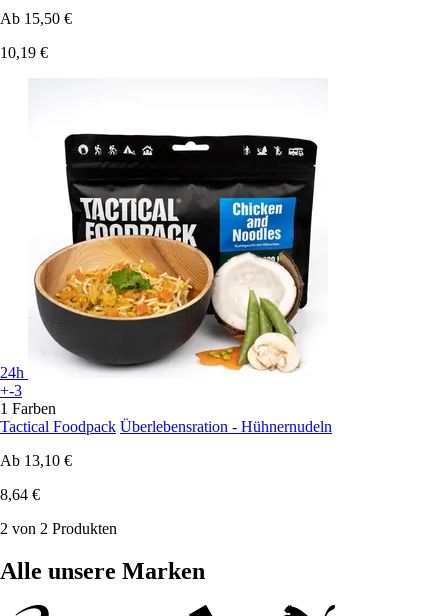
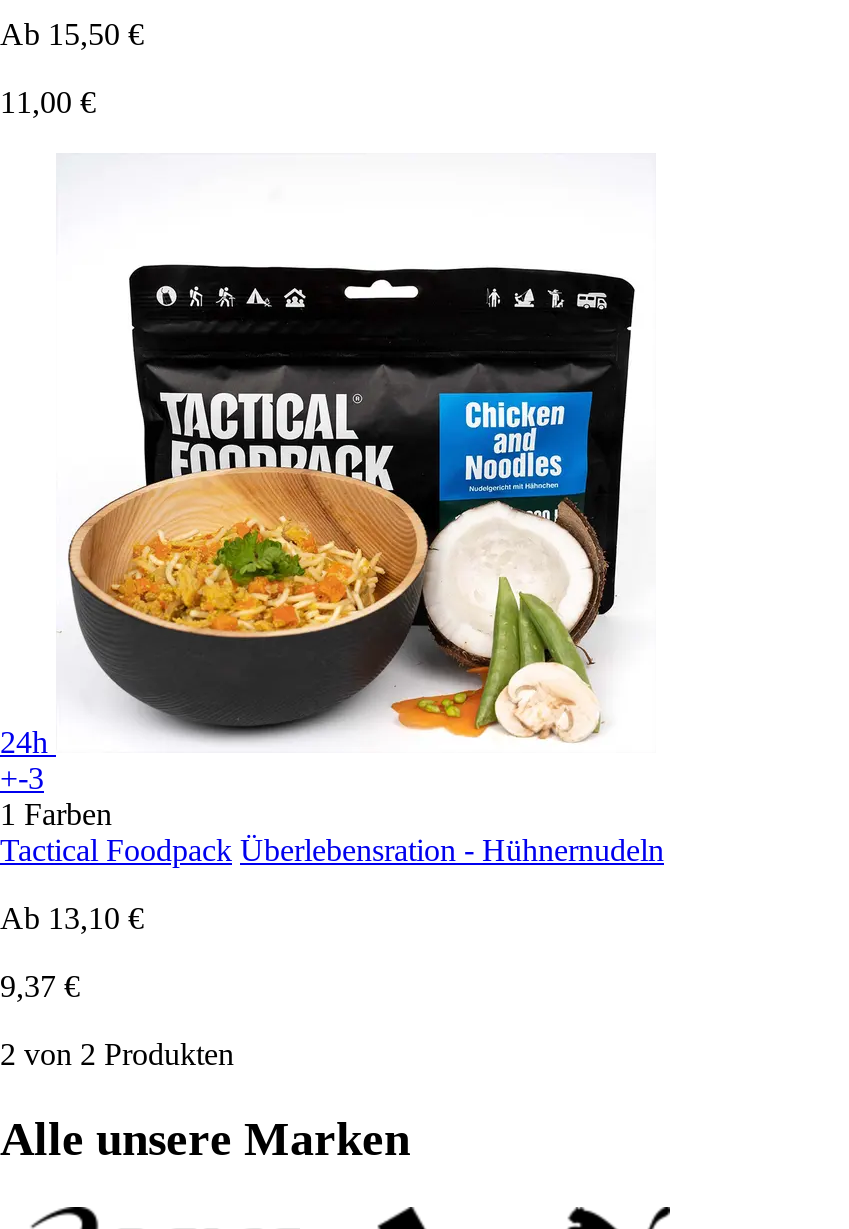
[0,44,48,61] 10,19 € -> [0,86,96,120] 11,00 €
[0,486,40,503] 8,64 € -> [0,970,80,1004] 9,37 €

